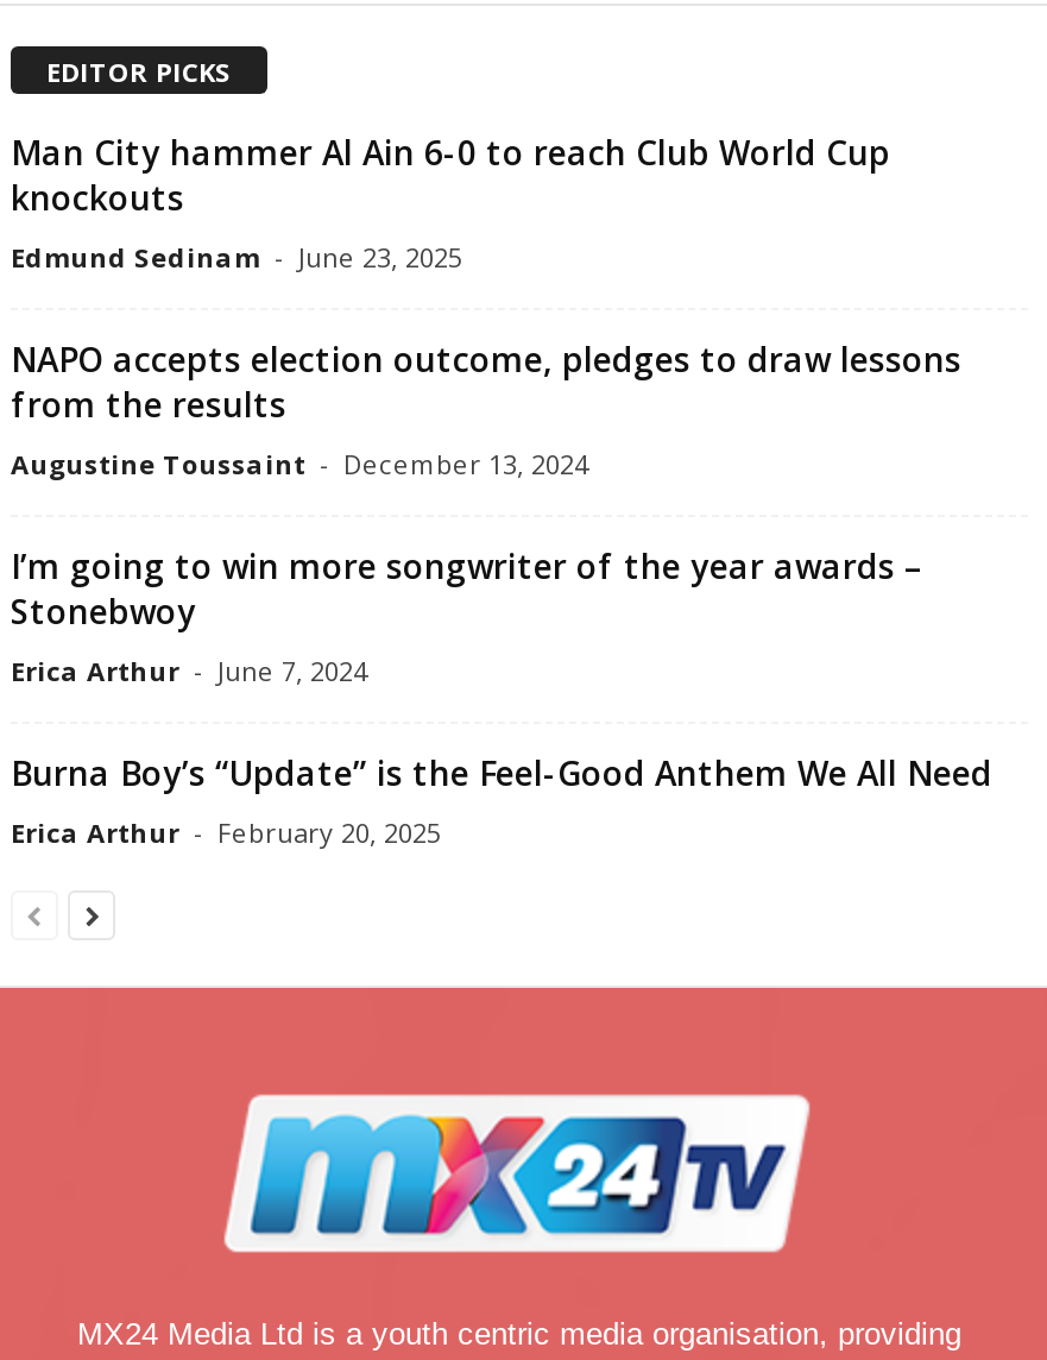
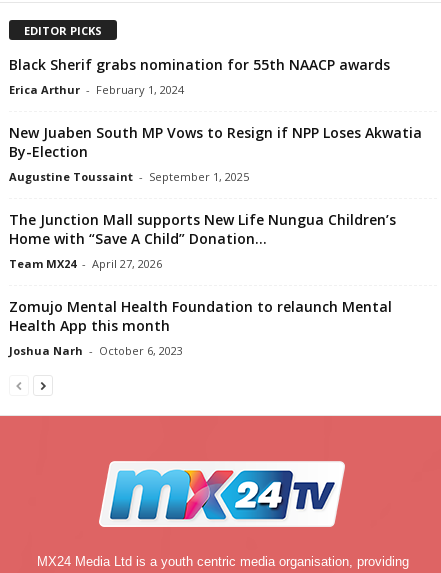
[11,129,890,274] Man City hammer Al Ain 6-0 to reach Club World Cup | knockouts | Edmund Sedinam - June 23, 2025 -> [9,55,390,97] Black Sherif grabs nomination for 55th NAACP awards | Erica Arthur - February 1, 2024
[11,336,961,481] NAPO accepts election outcome, pledges to draw lessons | from the results | Augustine Toussaint - December 13, 2024 -> [9,123,422,184] New Juaben South MP Vows to Resign if NPP Loses Akwatia | By-Election | Augustine Toussaint - September 1, 2025
[11,543,923,688] I’m going to win more songwriter of the year awards – | Stonebwoy | Erica Arthur - June 7, 2024 -> [9,210,396,271] The Junction Mall supports New Life Nungua Children’s | Home with “Save A Child” Donation... | Team MX24 - April 27, 2026
[11,750,992,850] Burna Boy’s “Update” is the Feel-Good Anthem We All Need | Erica Arthur - February 20, 2025 -> [9,297,392,358] Zomujo Mental Health Foundation to relaunch Mental | Health App this month | Joshua Narh - October 6, 2023

